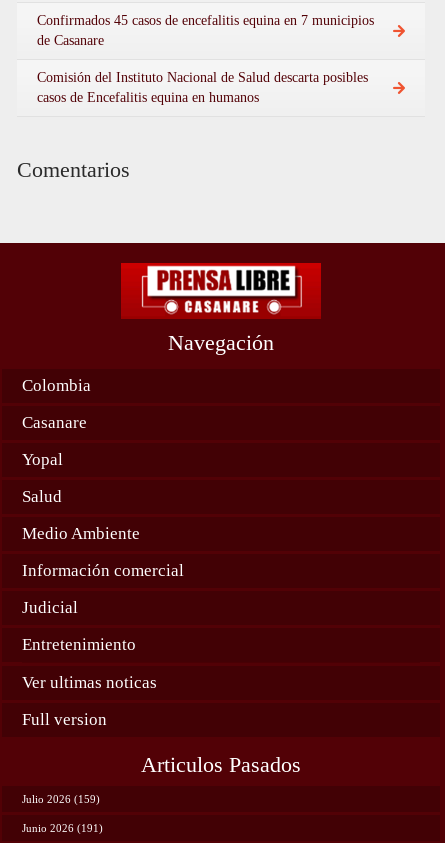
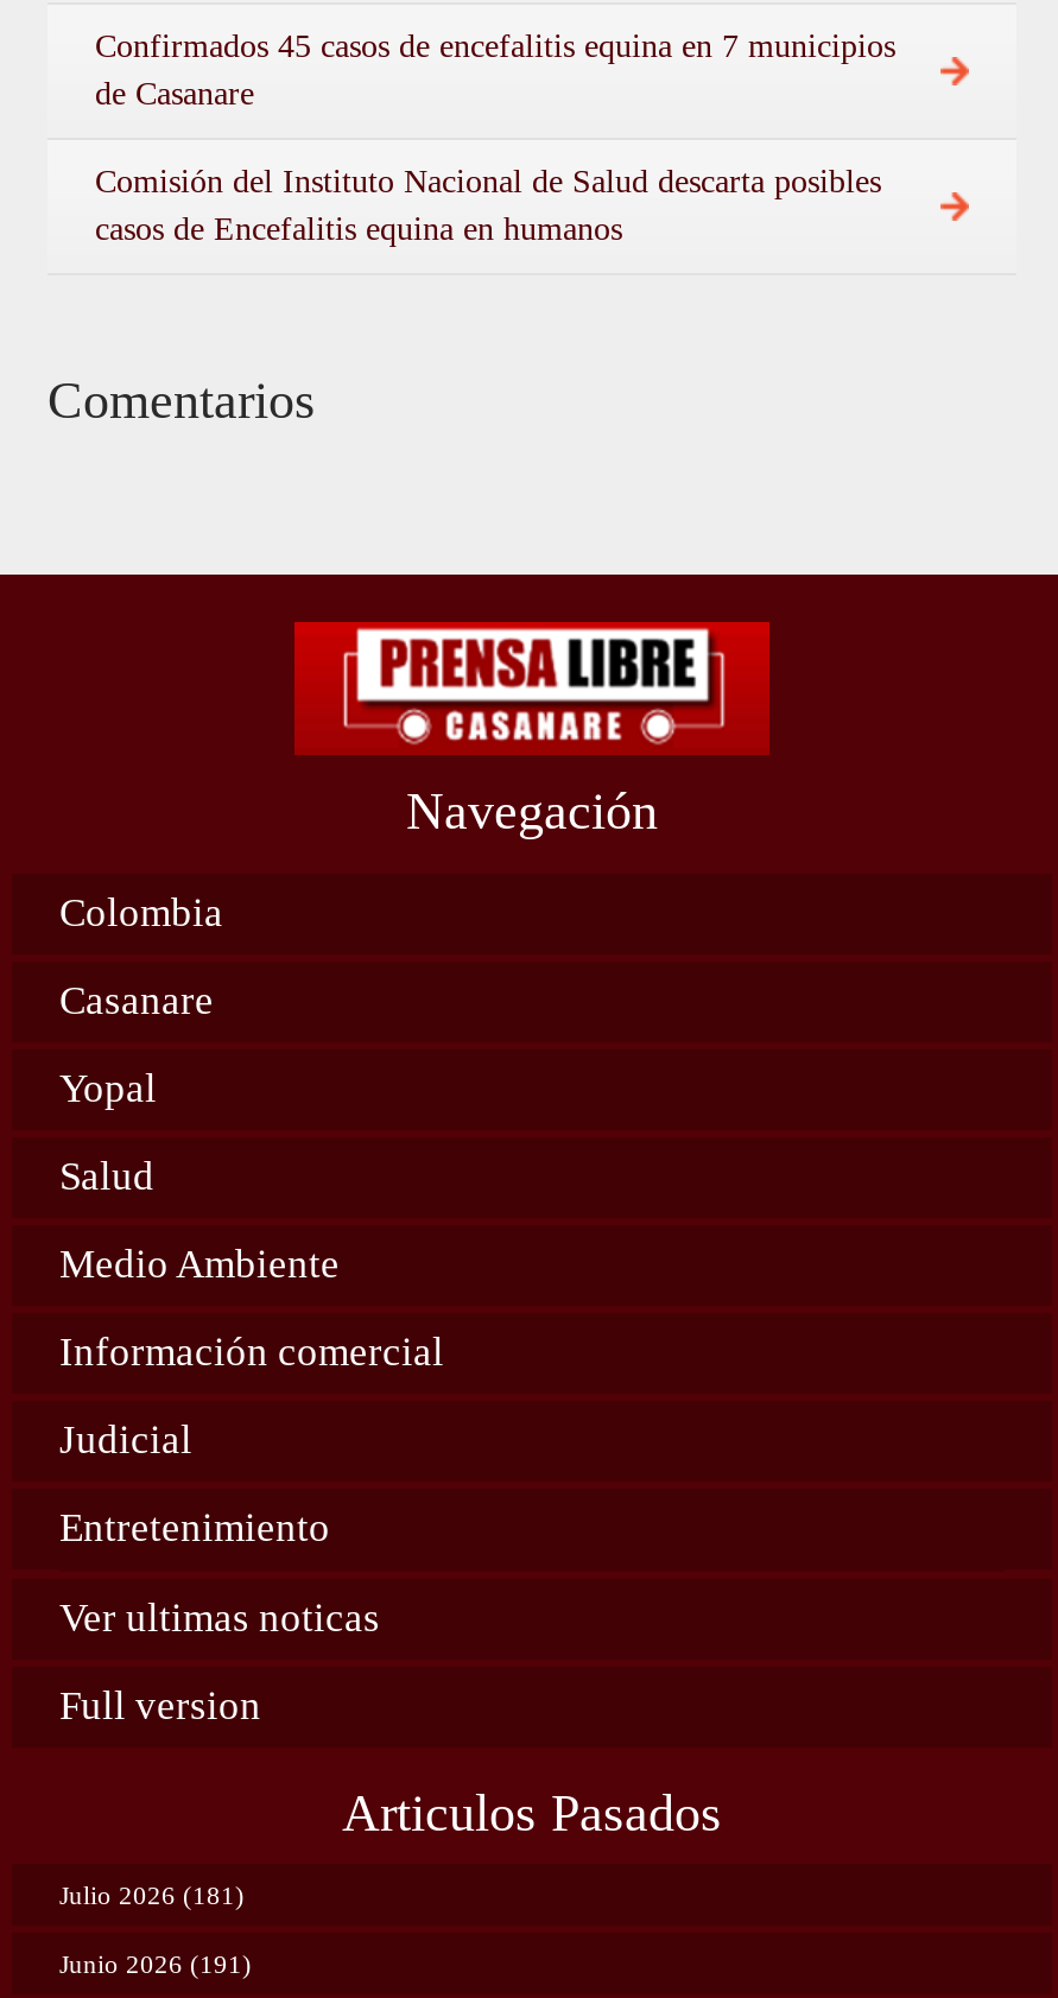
[22,793,100,805] Julio 2026 (159) -> [59,1880,245,1908] Julio 2026 (181)

